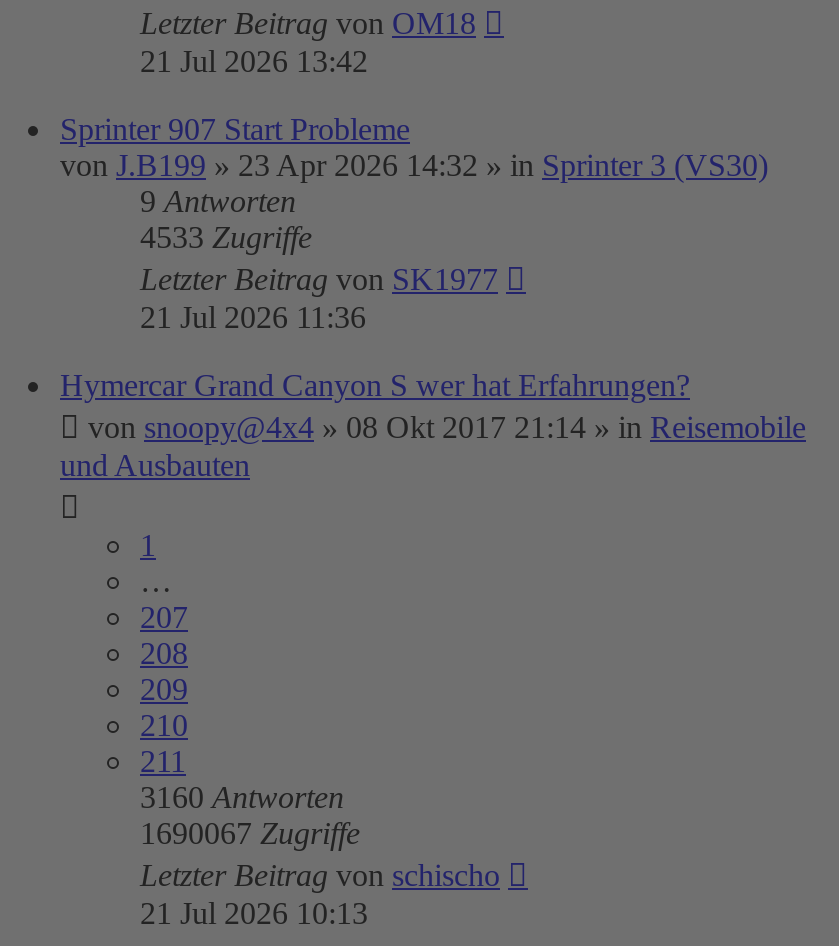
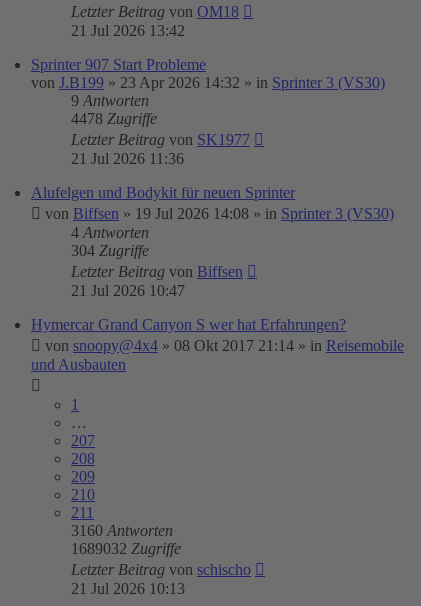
[140,220,312,254] 4533 Zugriffe -> [71,110,157,127] 4478 Zugriffe
none -> [31,184,394,299] Alufelgen und Bodykit für neuen Sprinter | von Biffsen» 19 Jul 2026 14:08» in Sprinter 3 (VS30) | 4 Antworten | 304 Zugriffe | Letzter Beitrag von Biffsen | 21 Jul 2026 10:47
[140,816,360,850] 1690067 Zugriffe -> [71,540,181,557] 1689032 Zugriffe

